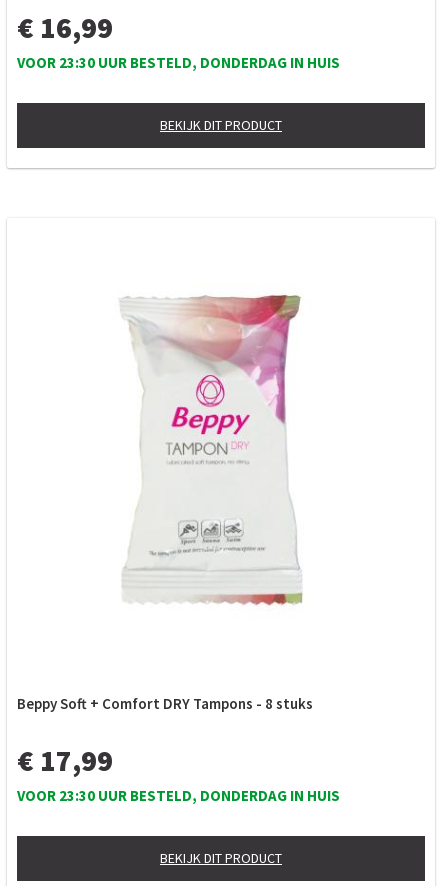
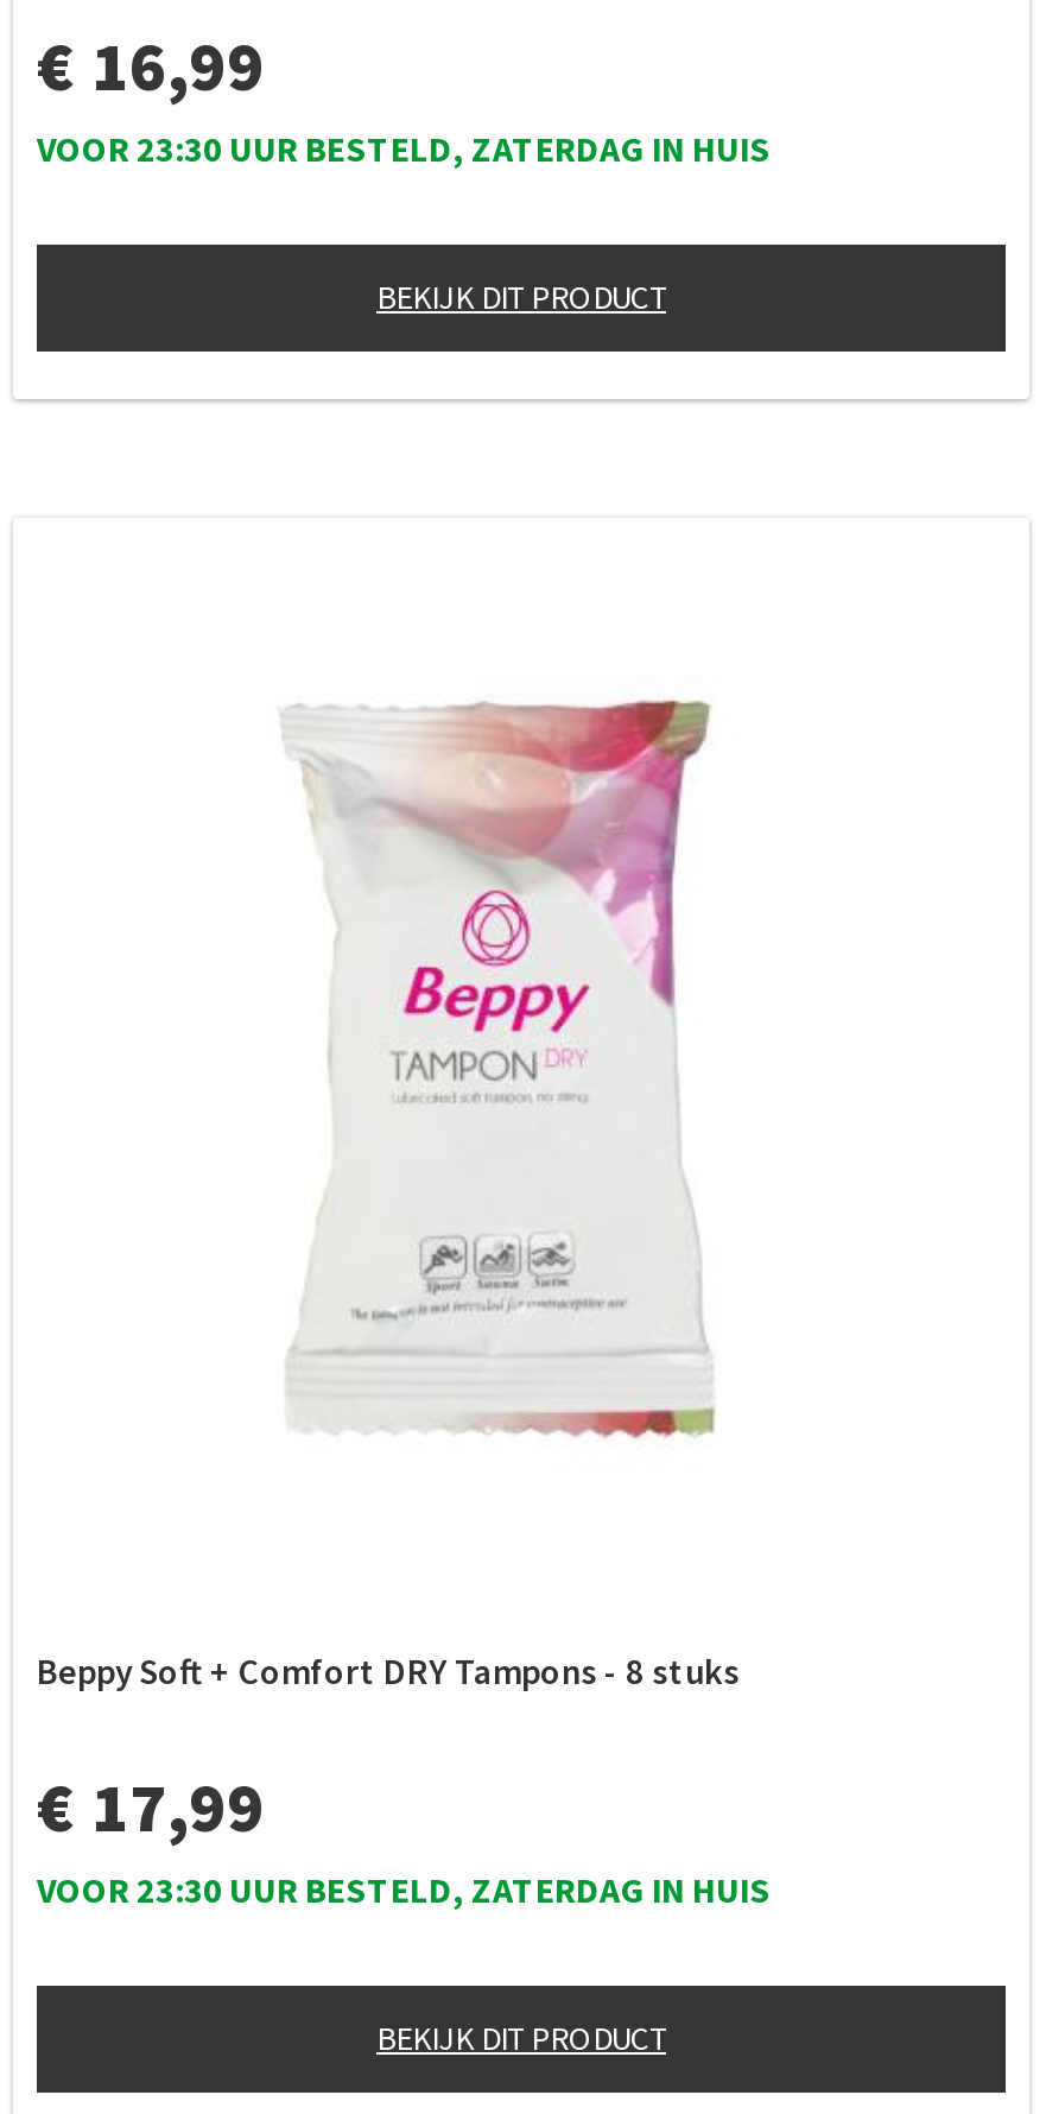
[17,53,340,72] VOOR 23:30 UUR BESTELD, DONDERDAG IN HUIS -> [37,126,771,171] VOOR 23:30 UUR BESTELD, ZATERDAG IN HUIS
[17,786,340,805] VOOR 23:30 UUR BESTELD, DONDERDAG IN HUIS -> [37,1867,771,1912] VOOR 23:30 UUR BESTELD, ZATERDAG IN HUIS

